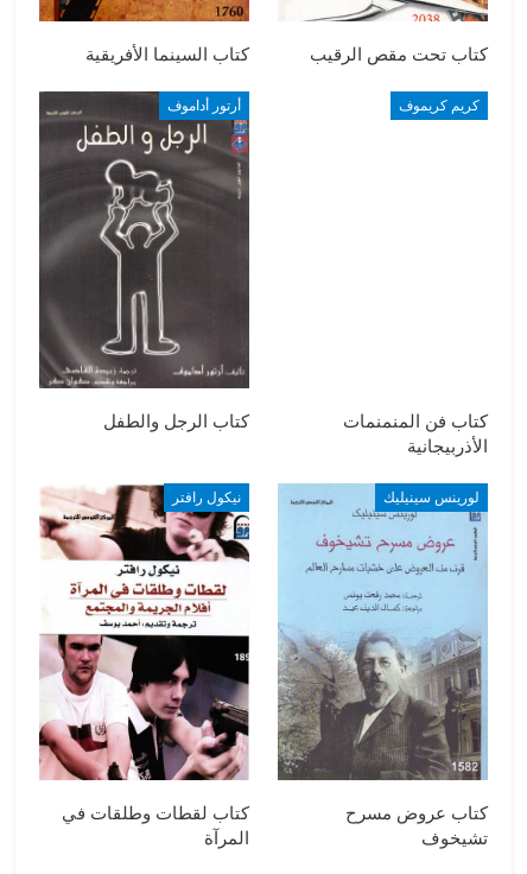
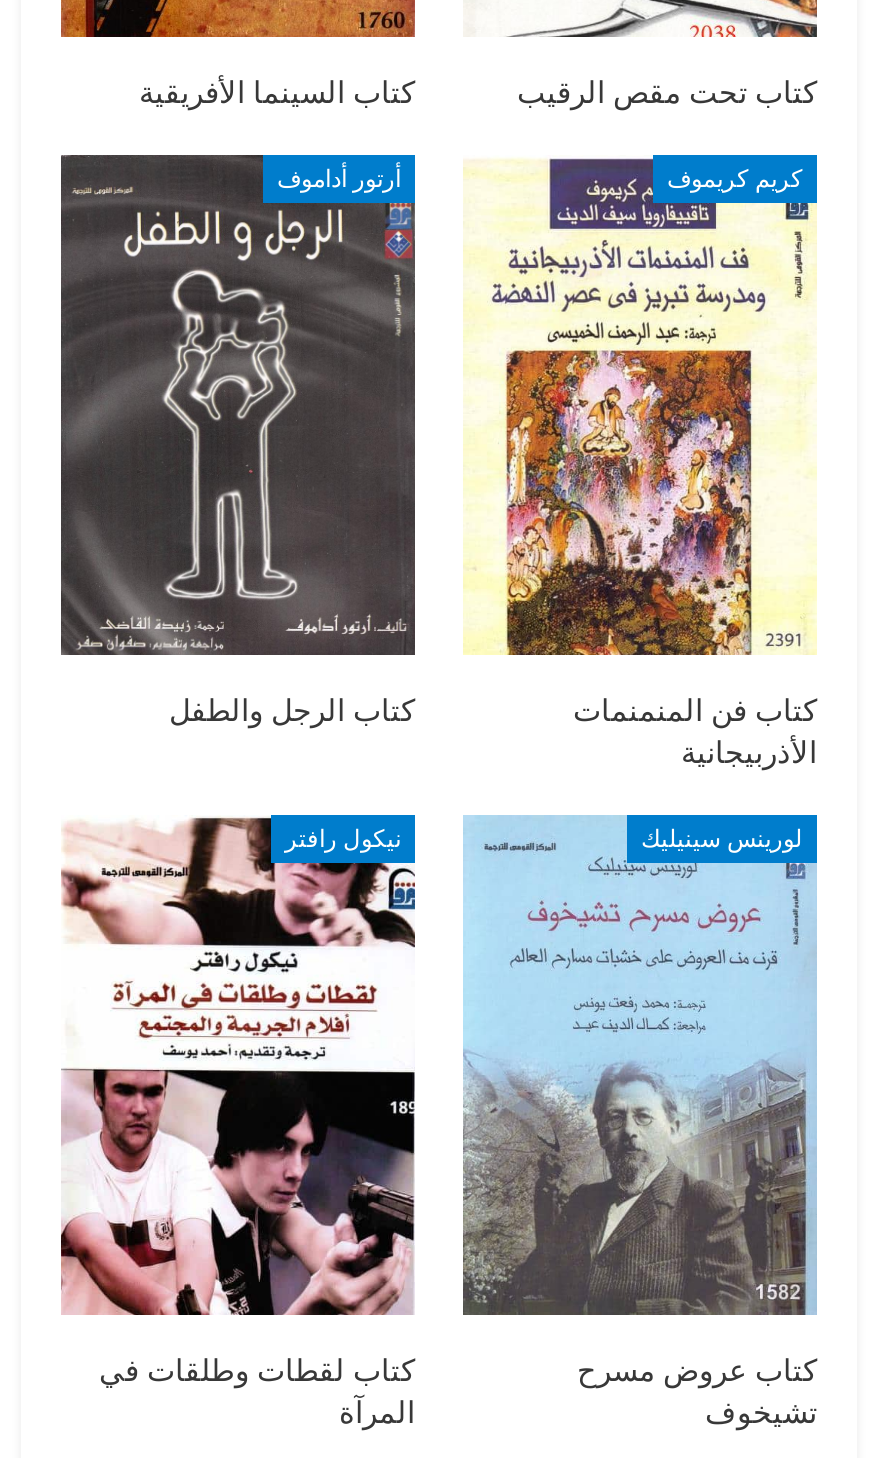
none -> [463,152,817,658] [image]

